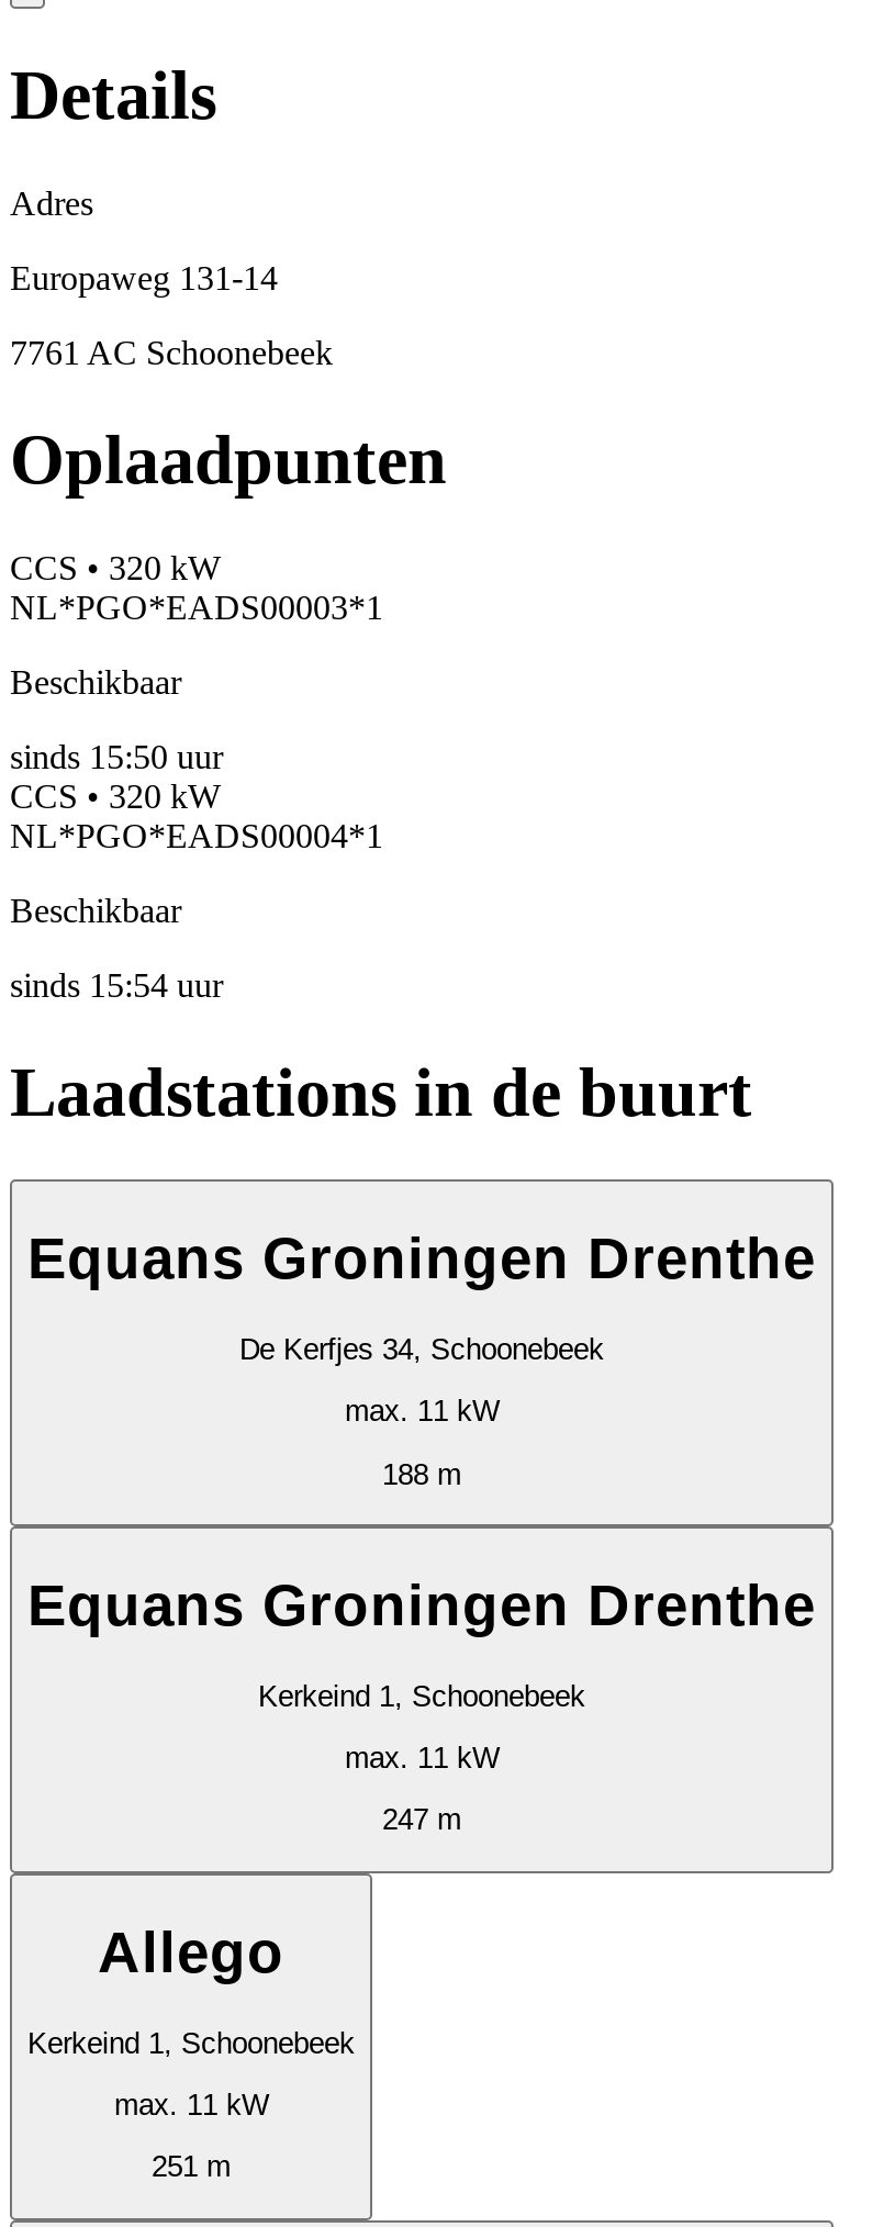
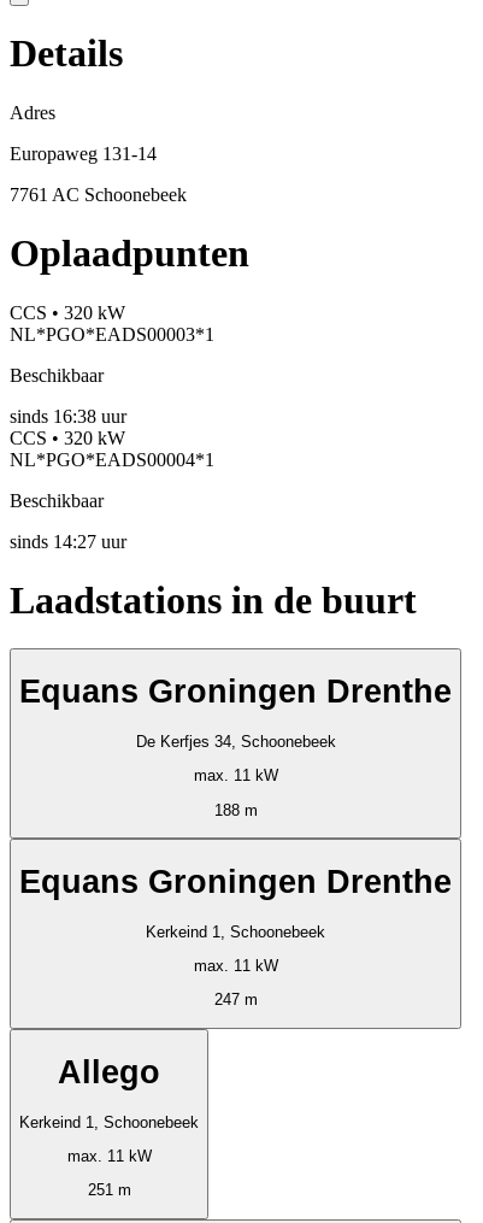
[10,737,223,774] sinds 15:50 uur -> [10,405,126,426] sinds 16:38 uur
[10,965,223,1003] sinds 15:54 uur -> [10,531,126,551] sinds 14:27 uur

